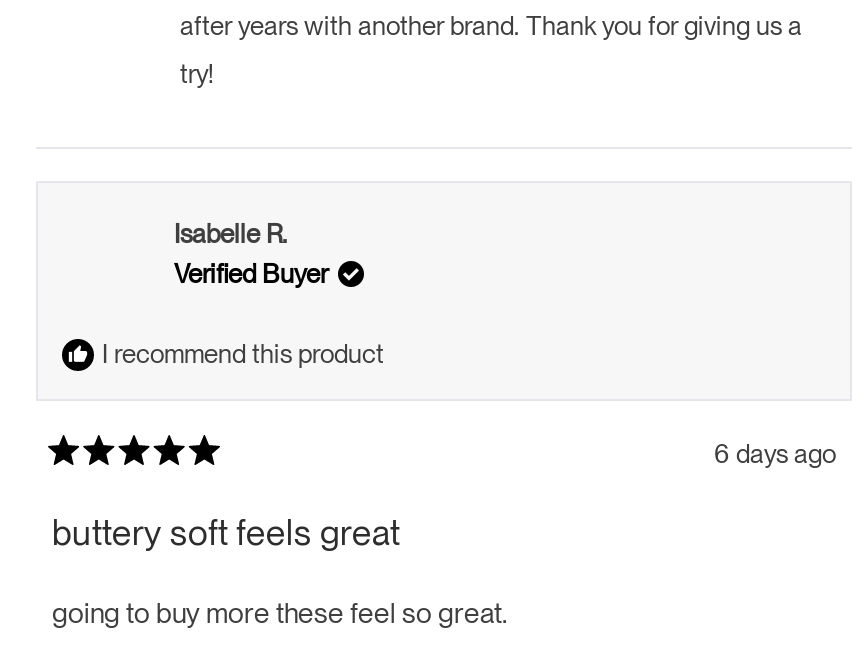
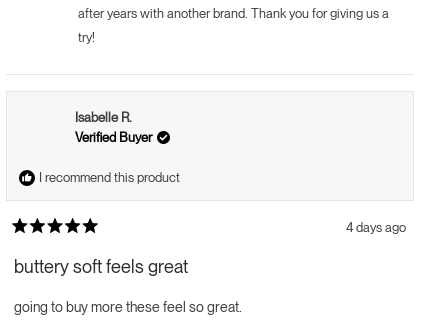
[714,439,836,469] 6 days ago -> [346,220,406,235] 4 days ago

